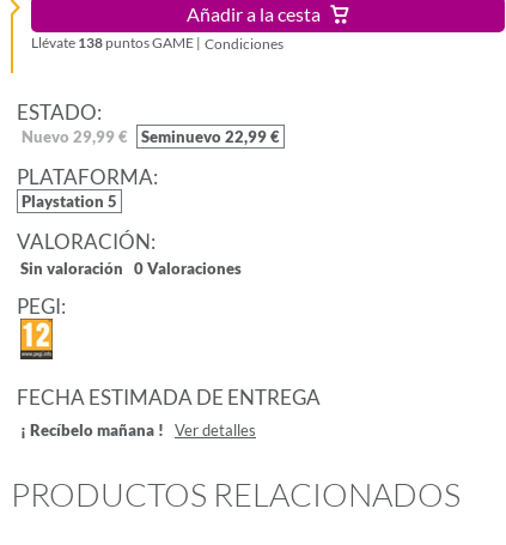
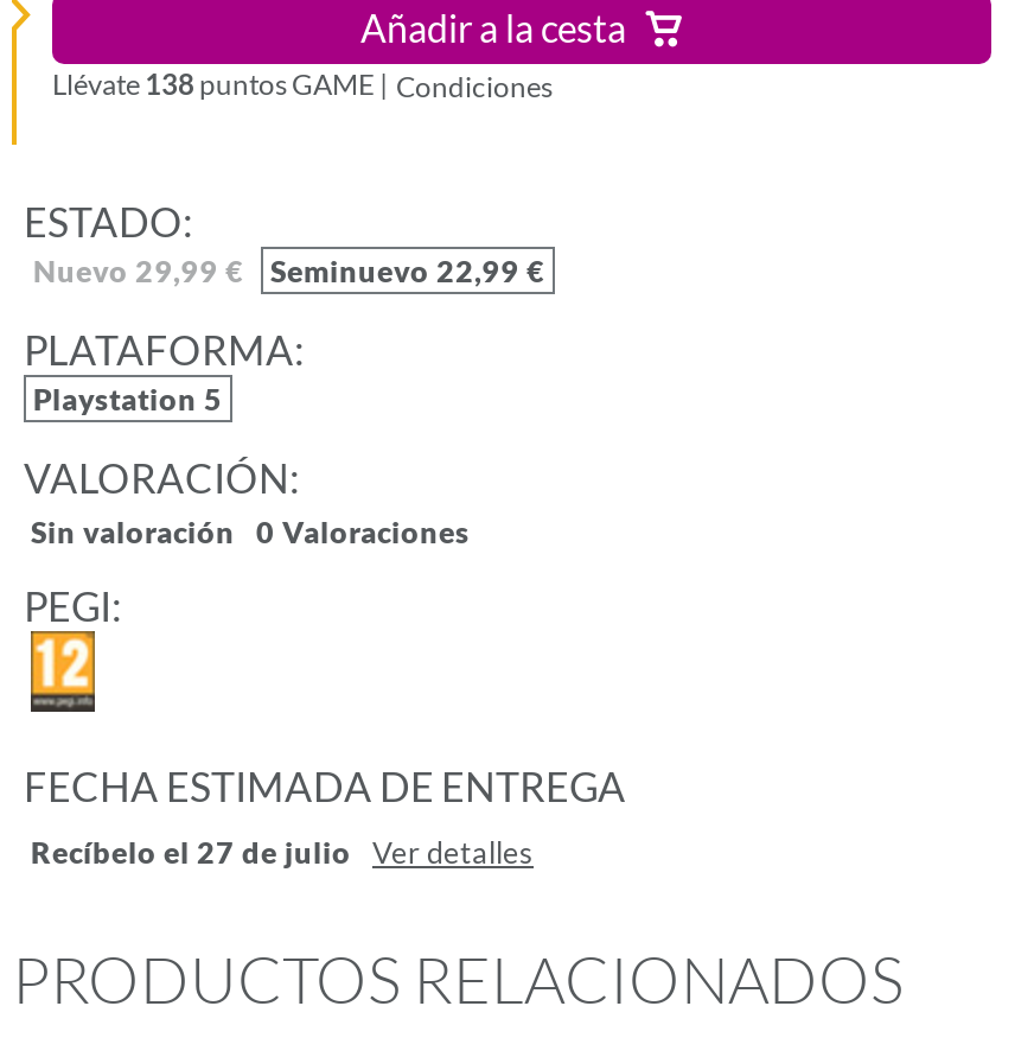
[20,422,256,440] ¡ Recíbelo mañana ! Ver detalles -> [31,836,534,872] Recíbelo el 27 de julio Ver detalles

